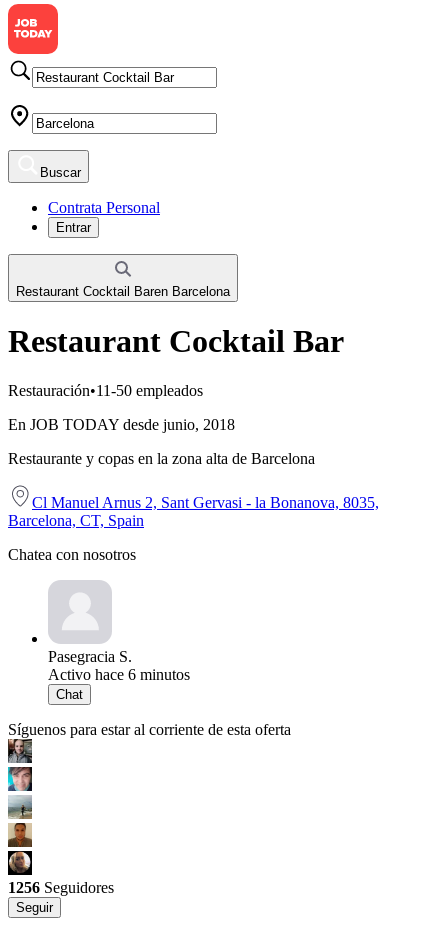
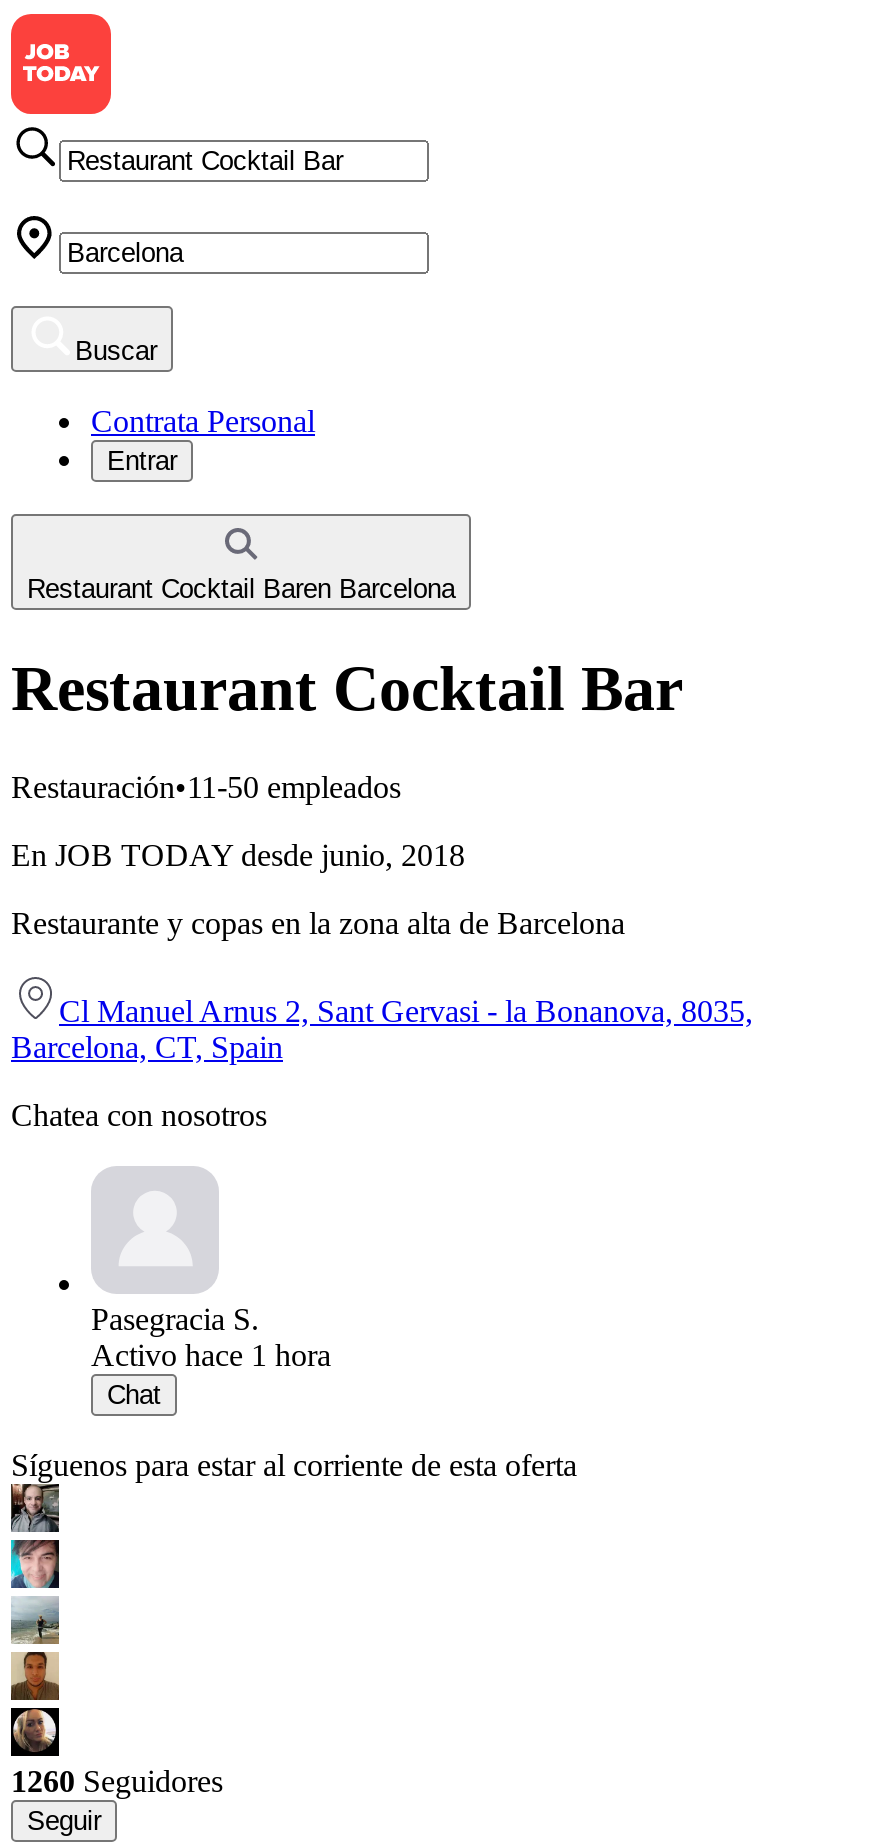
[48,666,190,683] Activo hace 6 minutos -> [91,1338,331,1372] Activo hace 1 hora
[8,879,114,896] 1256 Seguidores -> [11,1764,223,1798] 1260 Seguidores

